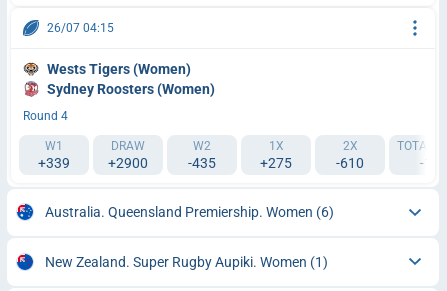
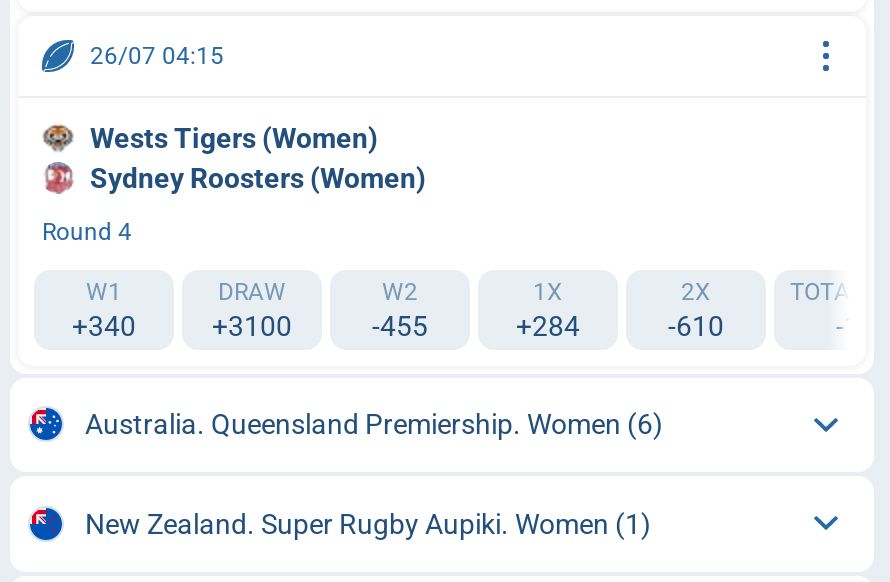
[38,154,70,170] +339 -> [72,309,136,341] +340
[108,154,148,170] +2900 -> [212,309,292,341] +3100
[188,154,216,170] -435 -> [372,309,428,341] -455
[260,154,292,170] +275 -> [516,309,580,341] +284

